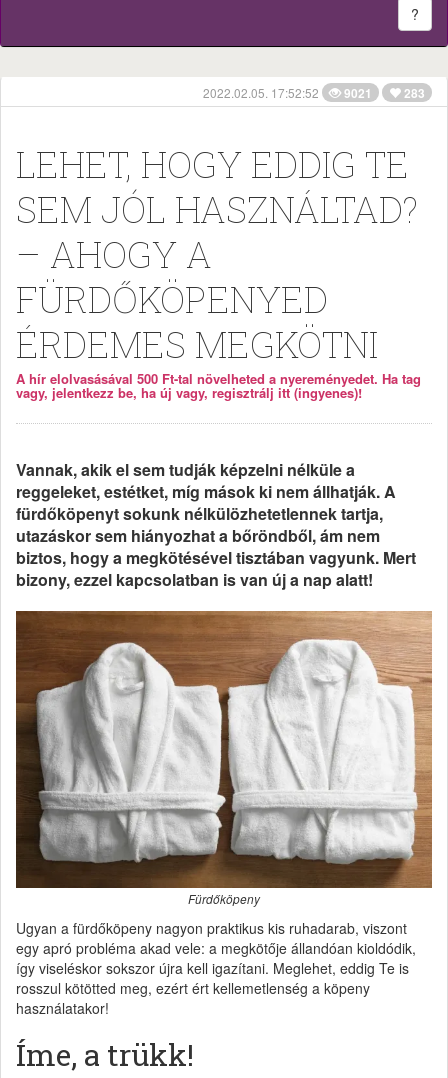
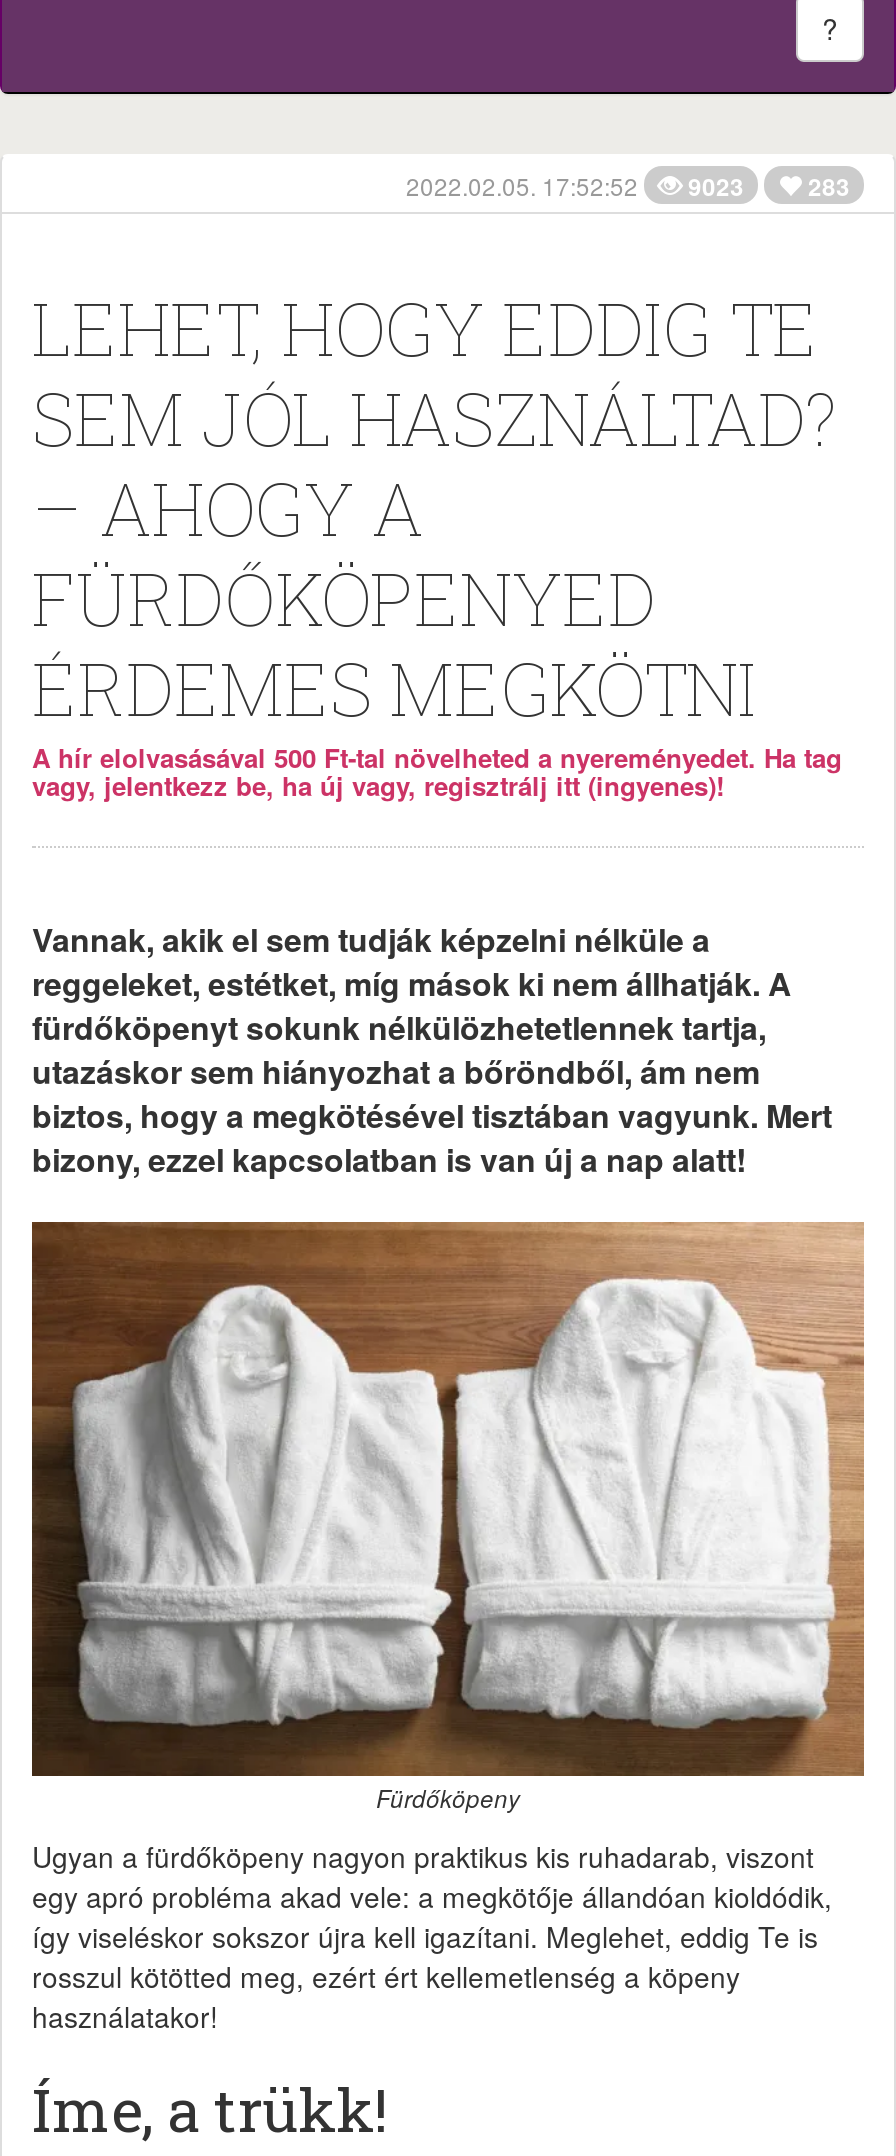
[203,84,425,102] 2022.02.05. 17:52:52 9021 283 -> [406,168,850,204] 2022.02.05. 17:52:52 9023 283

